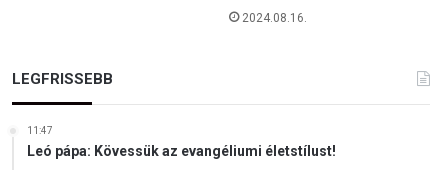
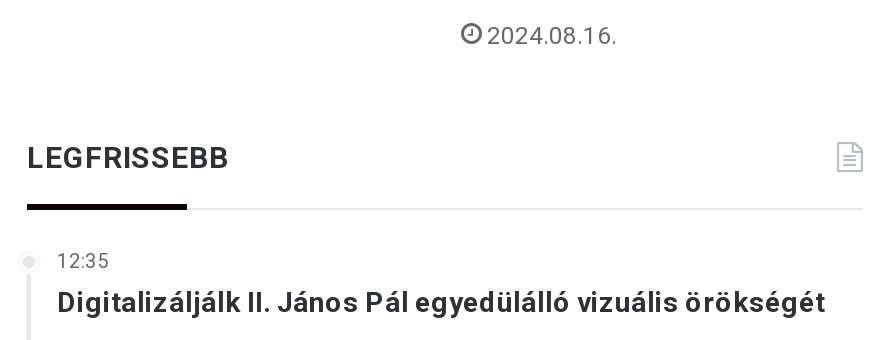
[27,125,336,159] 11:47 | Leó pápa: Kövessük az evangéliumi életstílust! -> [57,250,825,318] 12:35 | Digitalizáljálk II. János Pál egyedülálló vizuális örökségét

